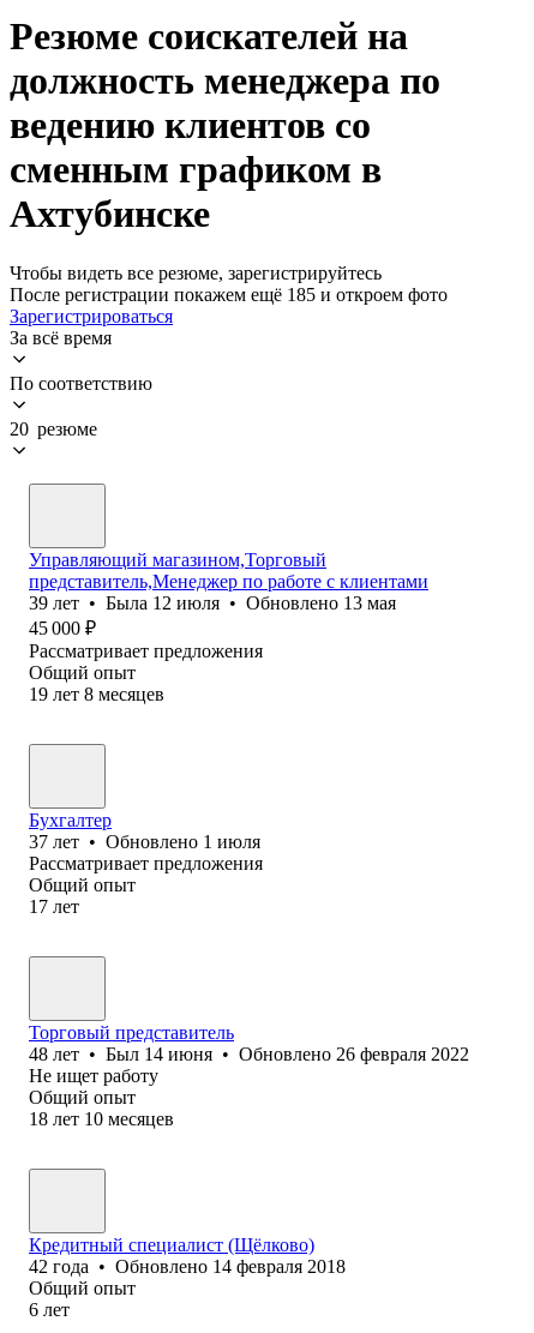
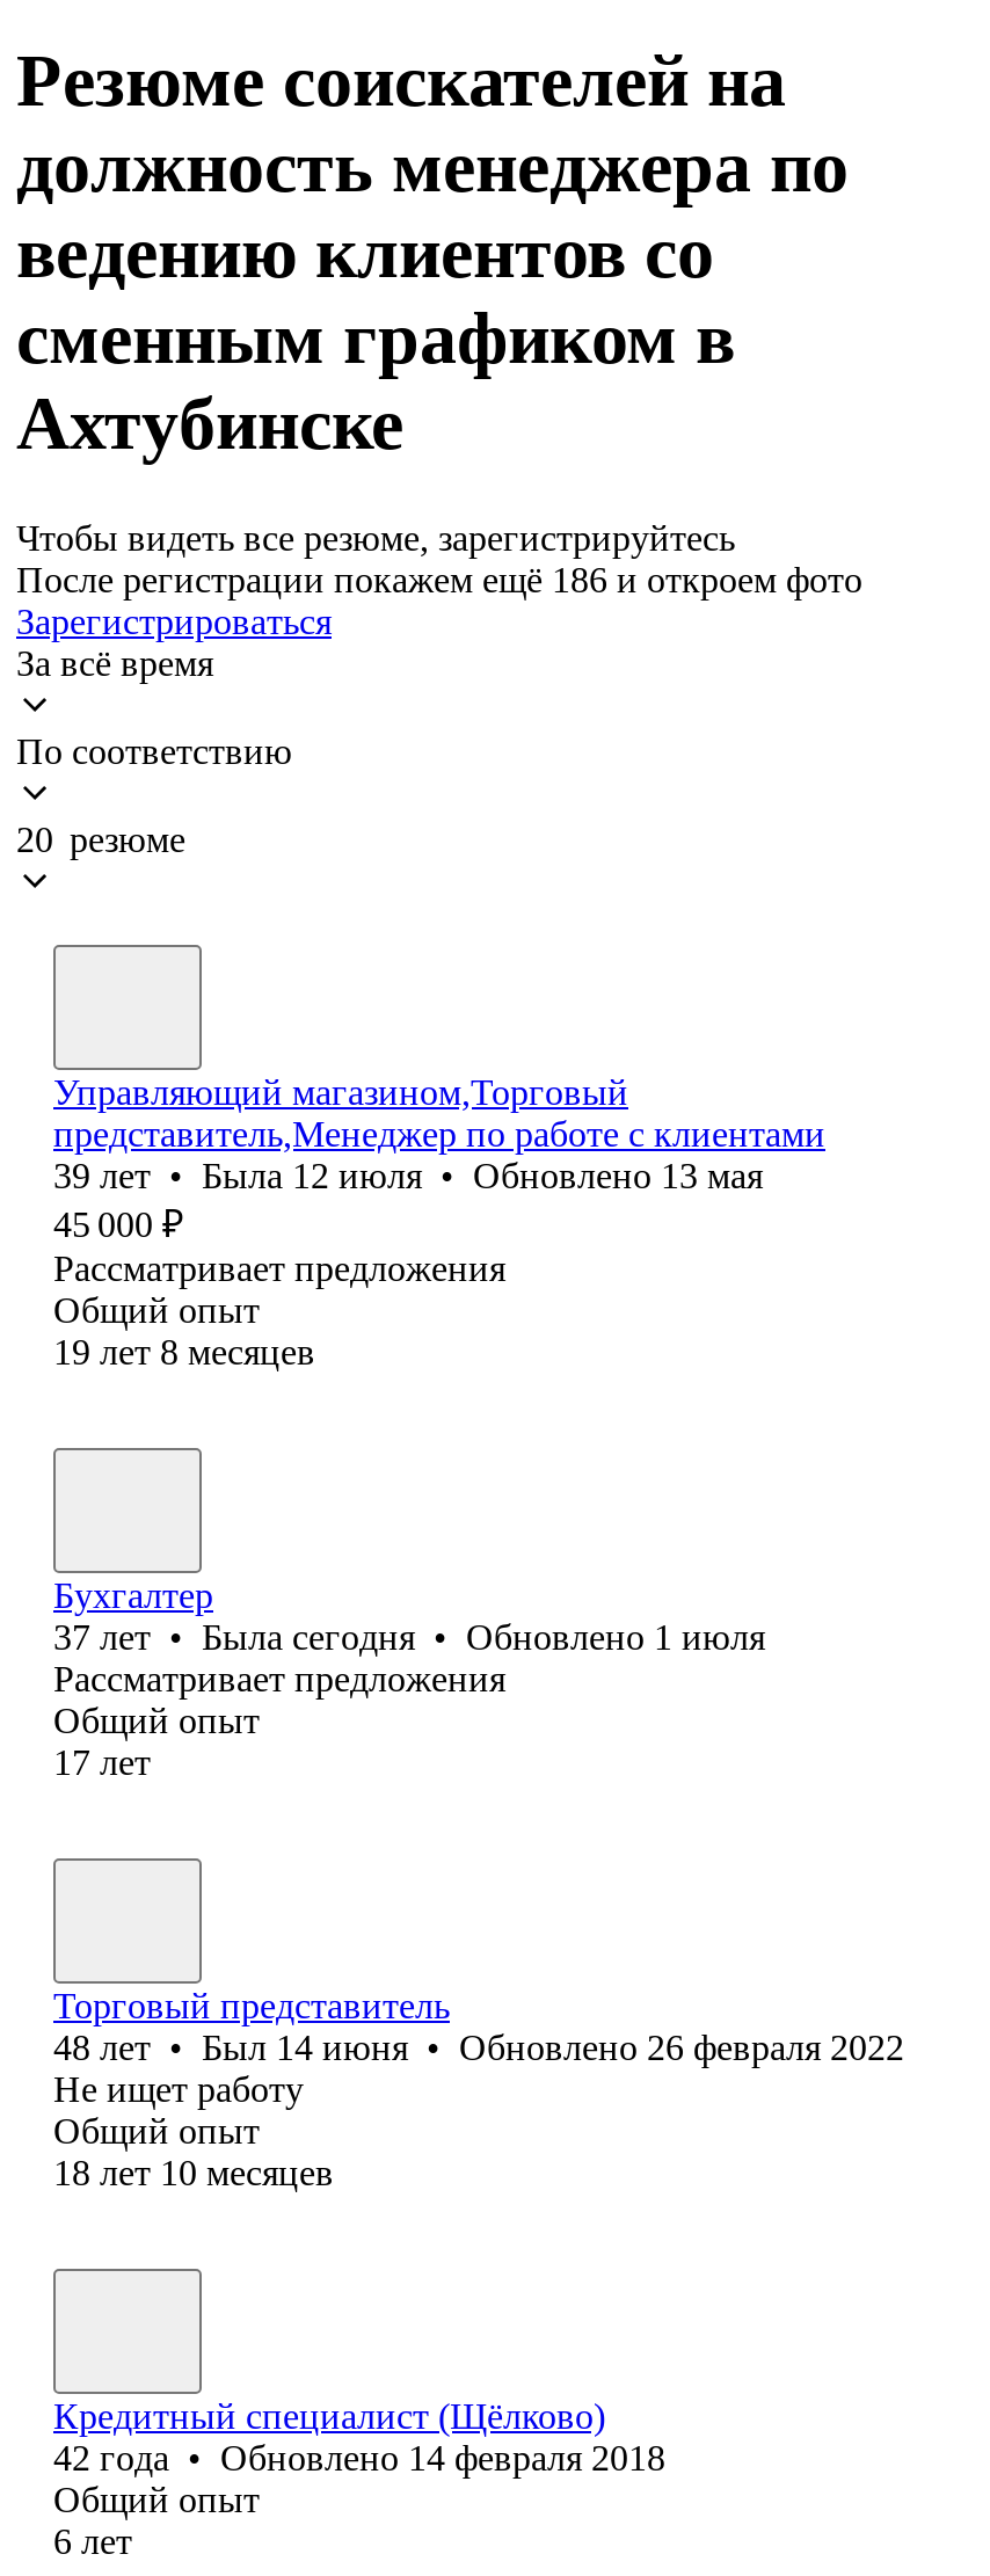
[10,284,448,305] После регистрации покажем ещё 185 и откроем фото -> [16,560,862,599] После регистрации покажем ещё 186 и откроем фото
[29,831,260,852] 37 лет • Обновлено 1 июля -> [53,1617,765,1656] 37 лет • Была сегодня • Обновлено 1 июля

